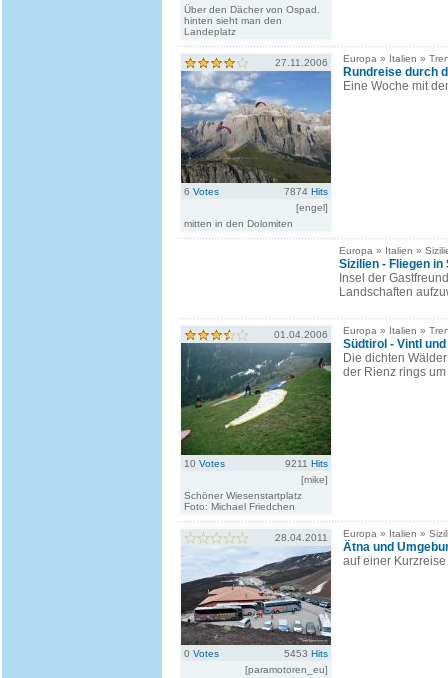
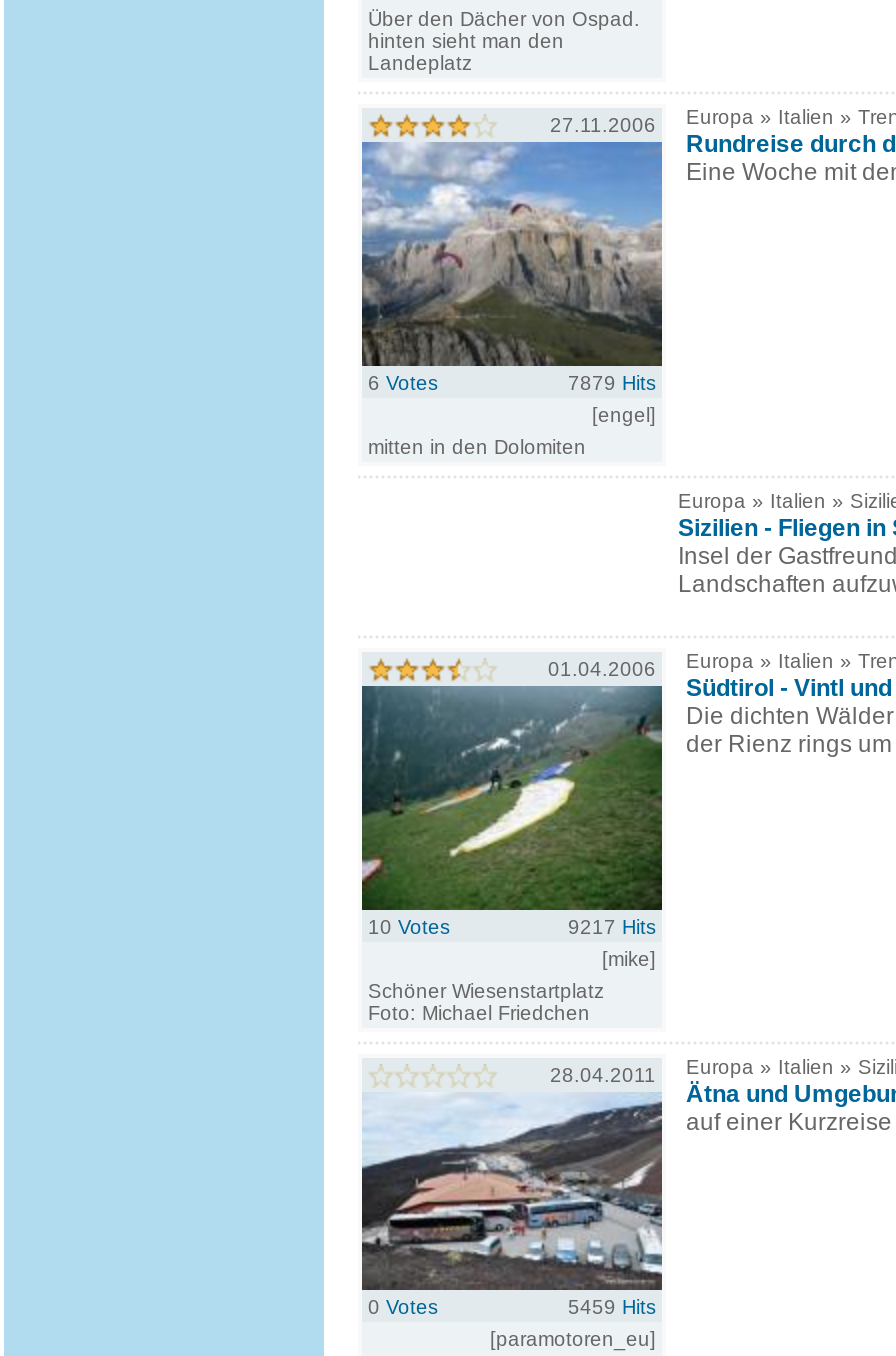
[284,186,328,197] 7874 Hits -> [568,372,656,394] 7879 Hits
[285,458,328,469] 9211 Hits -> [568,916,656,938] 9217 Hits
[284,648,328,659] 5453 Hits -> [568,1296,656,1318] 5459 Hits

